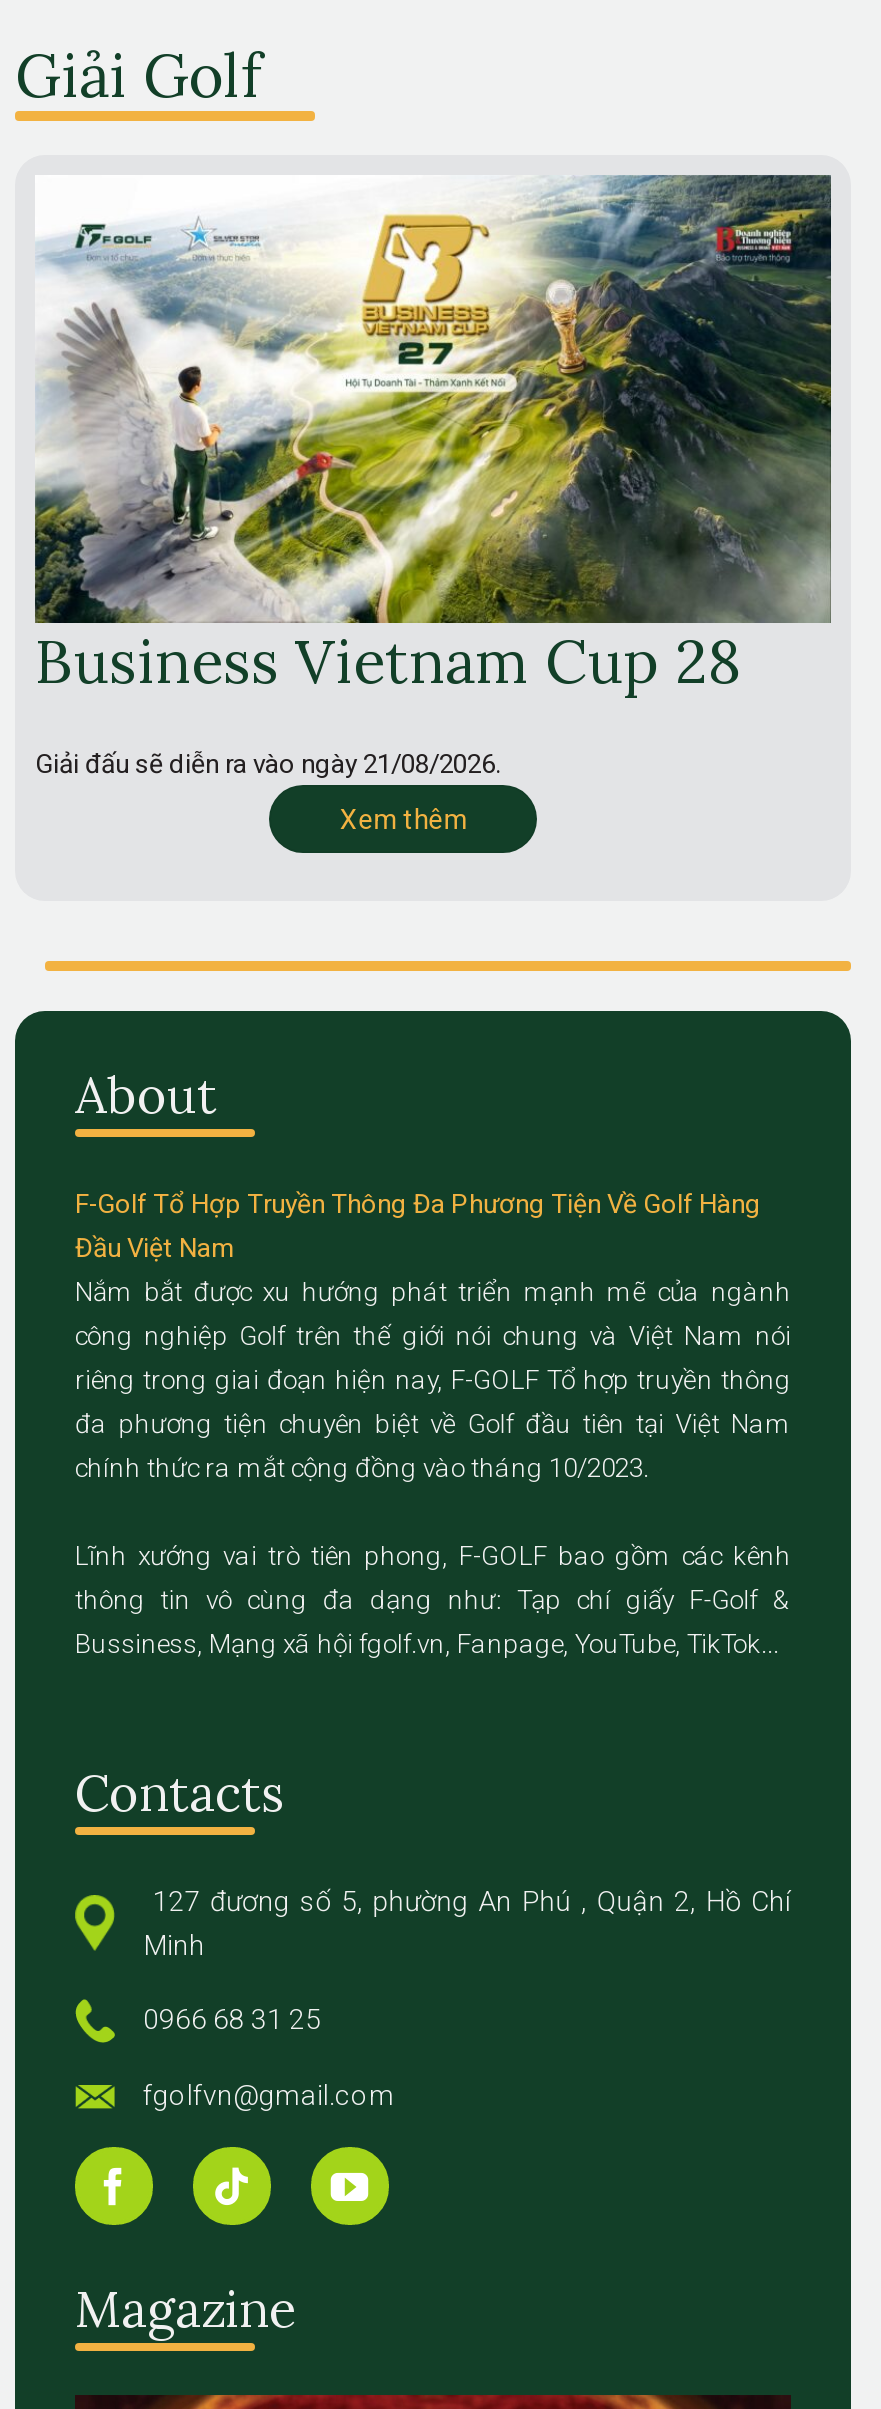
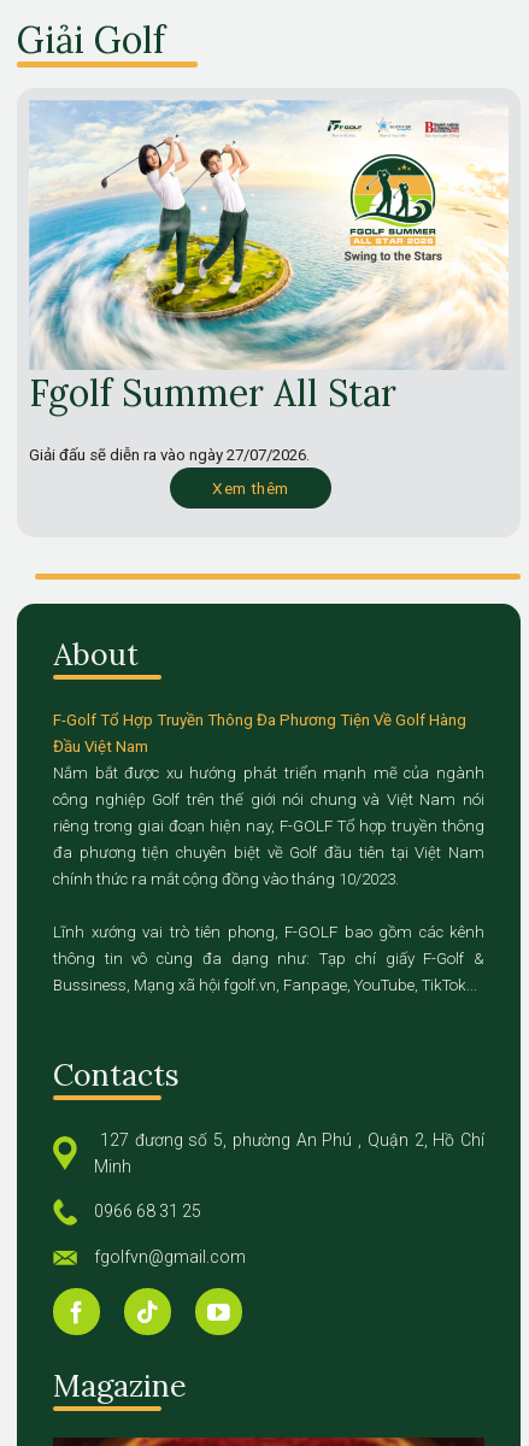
[33,173,833,699] [image] | Business Vietnam Cup 28 -> [29,100,509,416] [image] | Fgolf Summer All Star
[35,749,501,779] Giải đấu sẽ diễn ra vào ngày 21/08/2026. -> [29,446,310,464] Giải đấu sẽ diễn ra vào ngày 27/07/2026.

